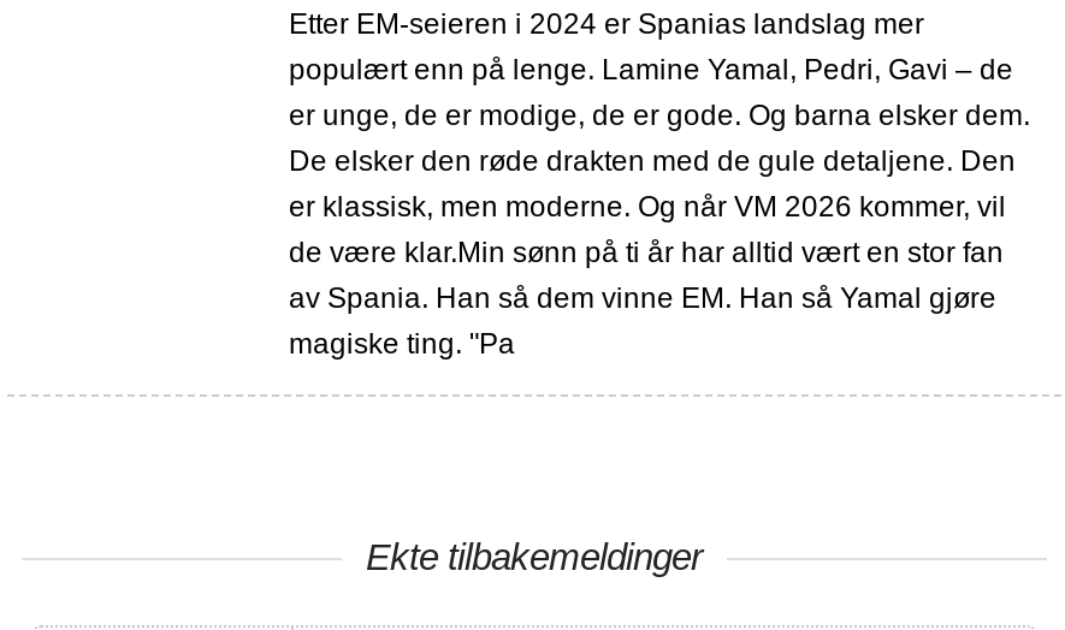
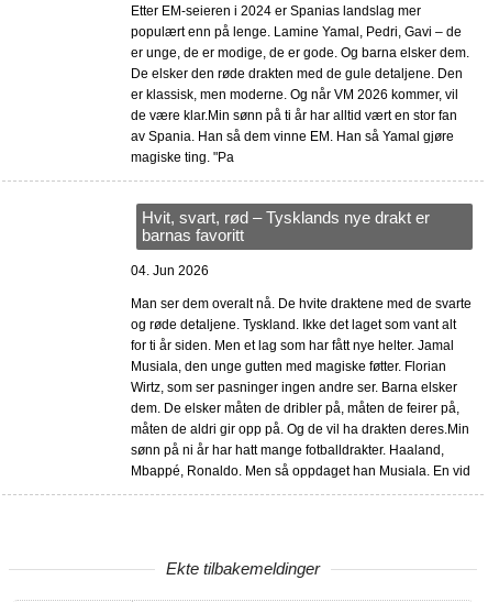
none -> [131,208,472,479] Hvit, svart, rød – Tysklands nye drakt er | barnas favoritt | 04. Jun 2026 | Man ser dem overalt nå. De hvite draktene med de svarte | og røde detaljene. Tyskland. Ikke det laget som vant alt | for ti år siden. Men et lag som har fått nye helter. Jamal | Musiala, den unge gutten med magiske føtter. Florian | Wirtz, som ser pasninger ingen andre ser. Barna elsker | dem. De elsker måten de dribler på, måten de feirer på, | måten de aldri gir opp på. Og de vil ha drakten deres.Min | sønn på ni år har hatt mange fotballdrakter. Haaland, | Mbappé, Ronaldo. Men så oppdaget han Musiala. En vid

